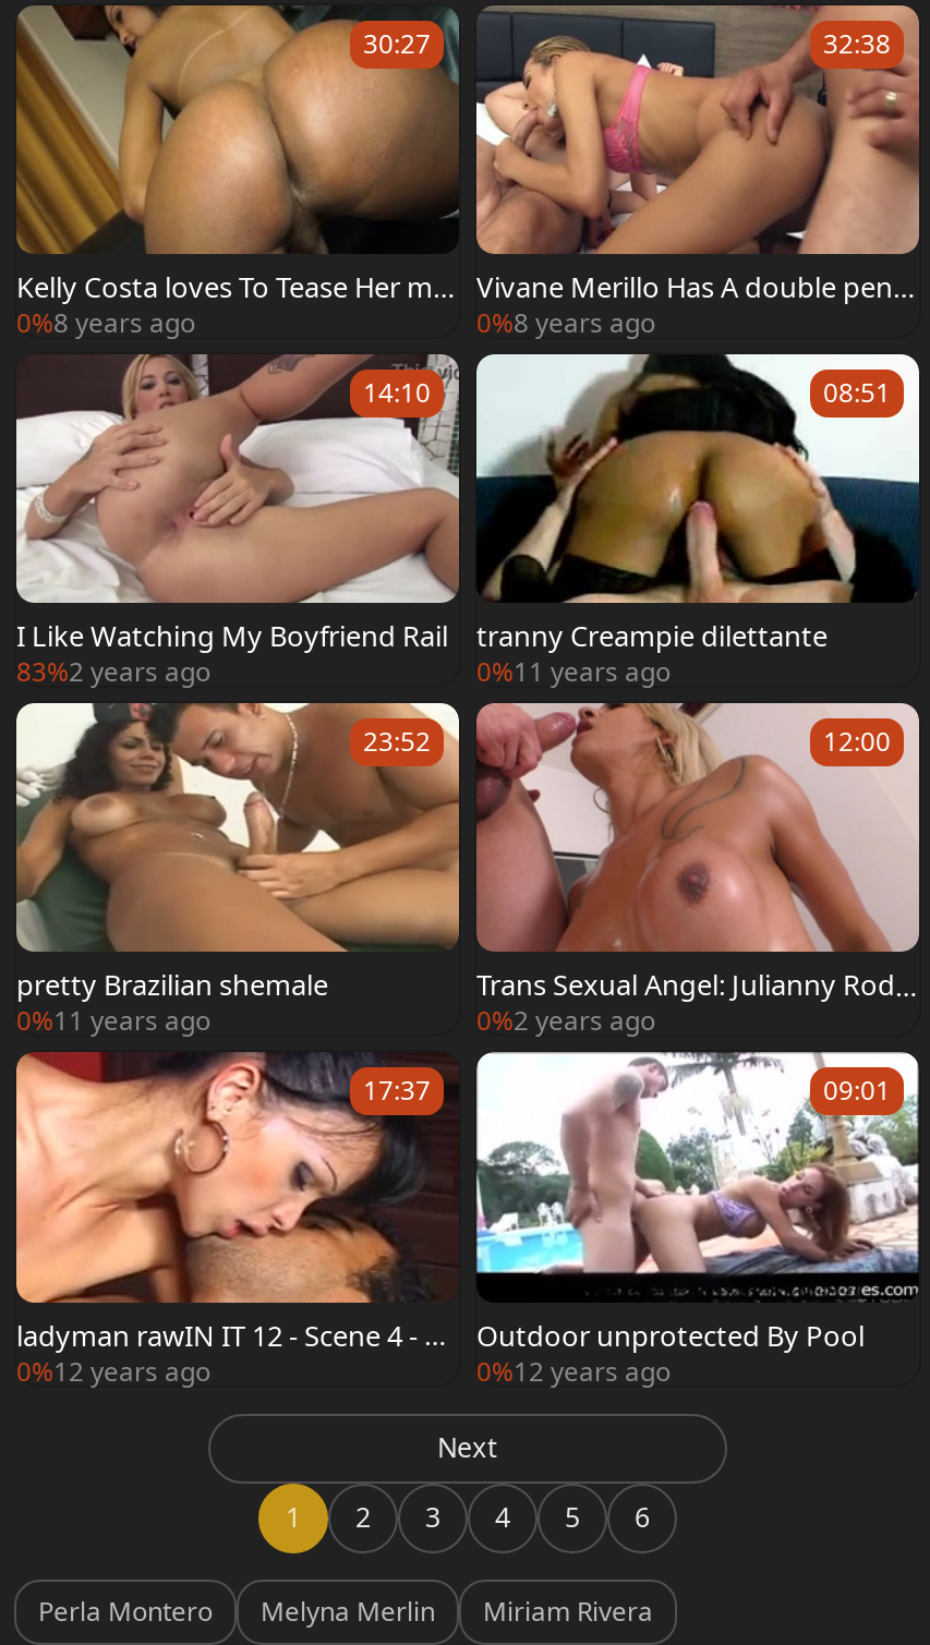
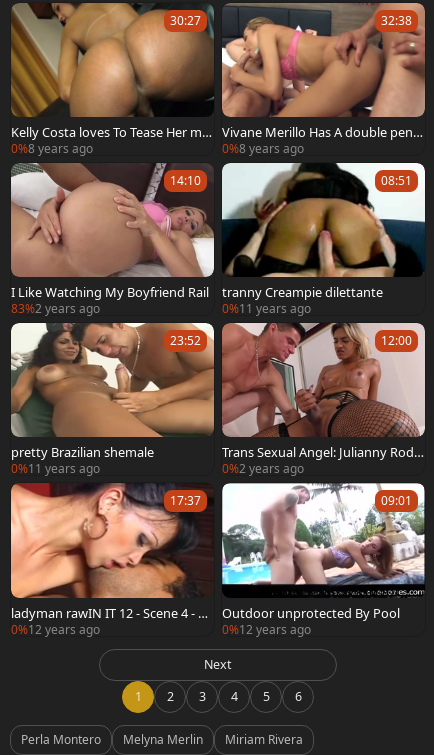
[14,352,461,605] [image] -> [10,162,215,278] [image]
[476,701,913,954] [image] -> [221,323,423,437] [image]

